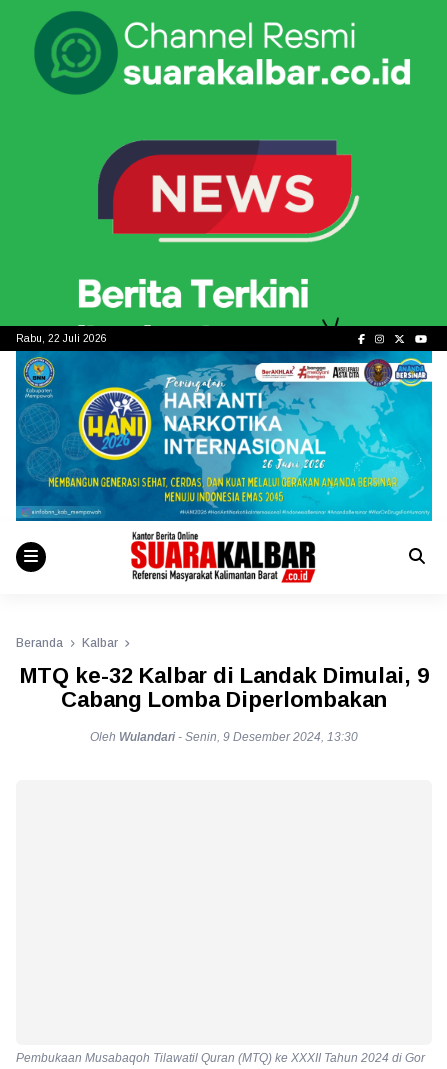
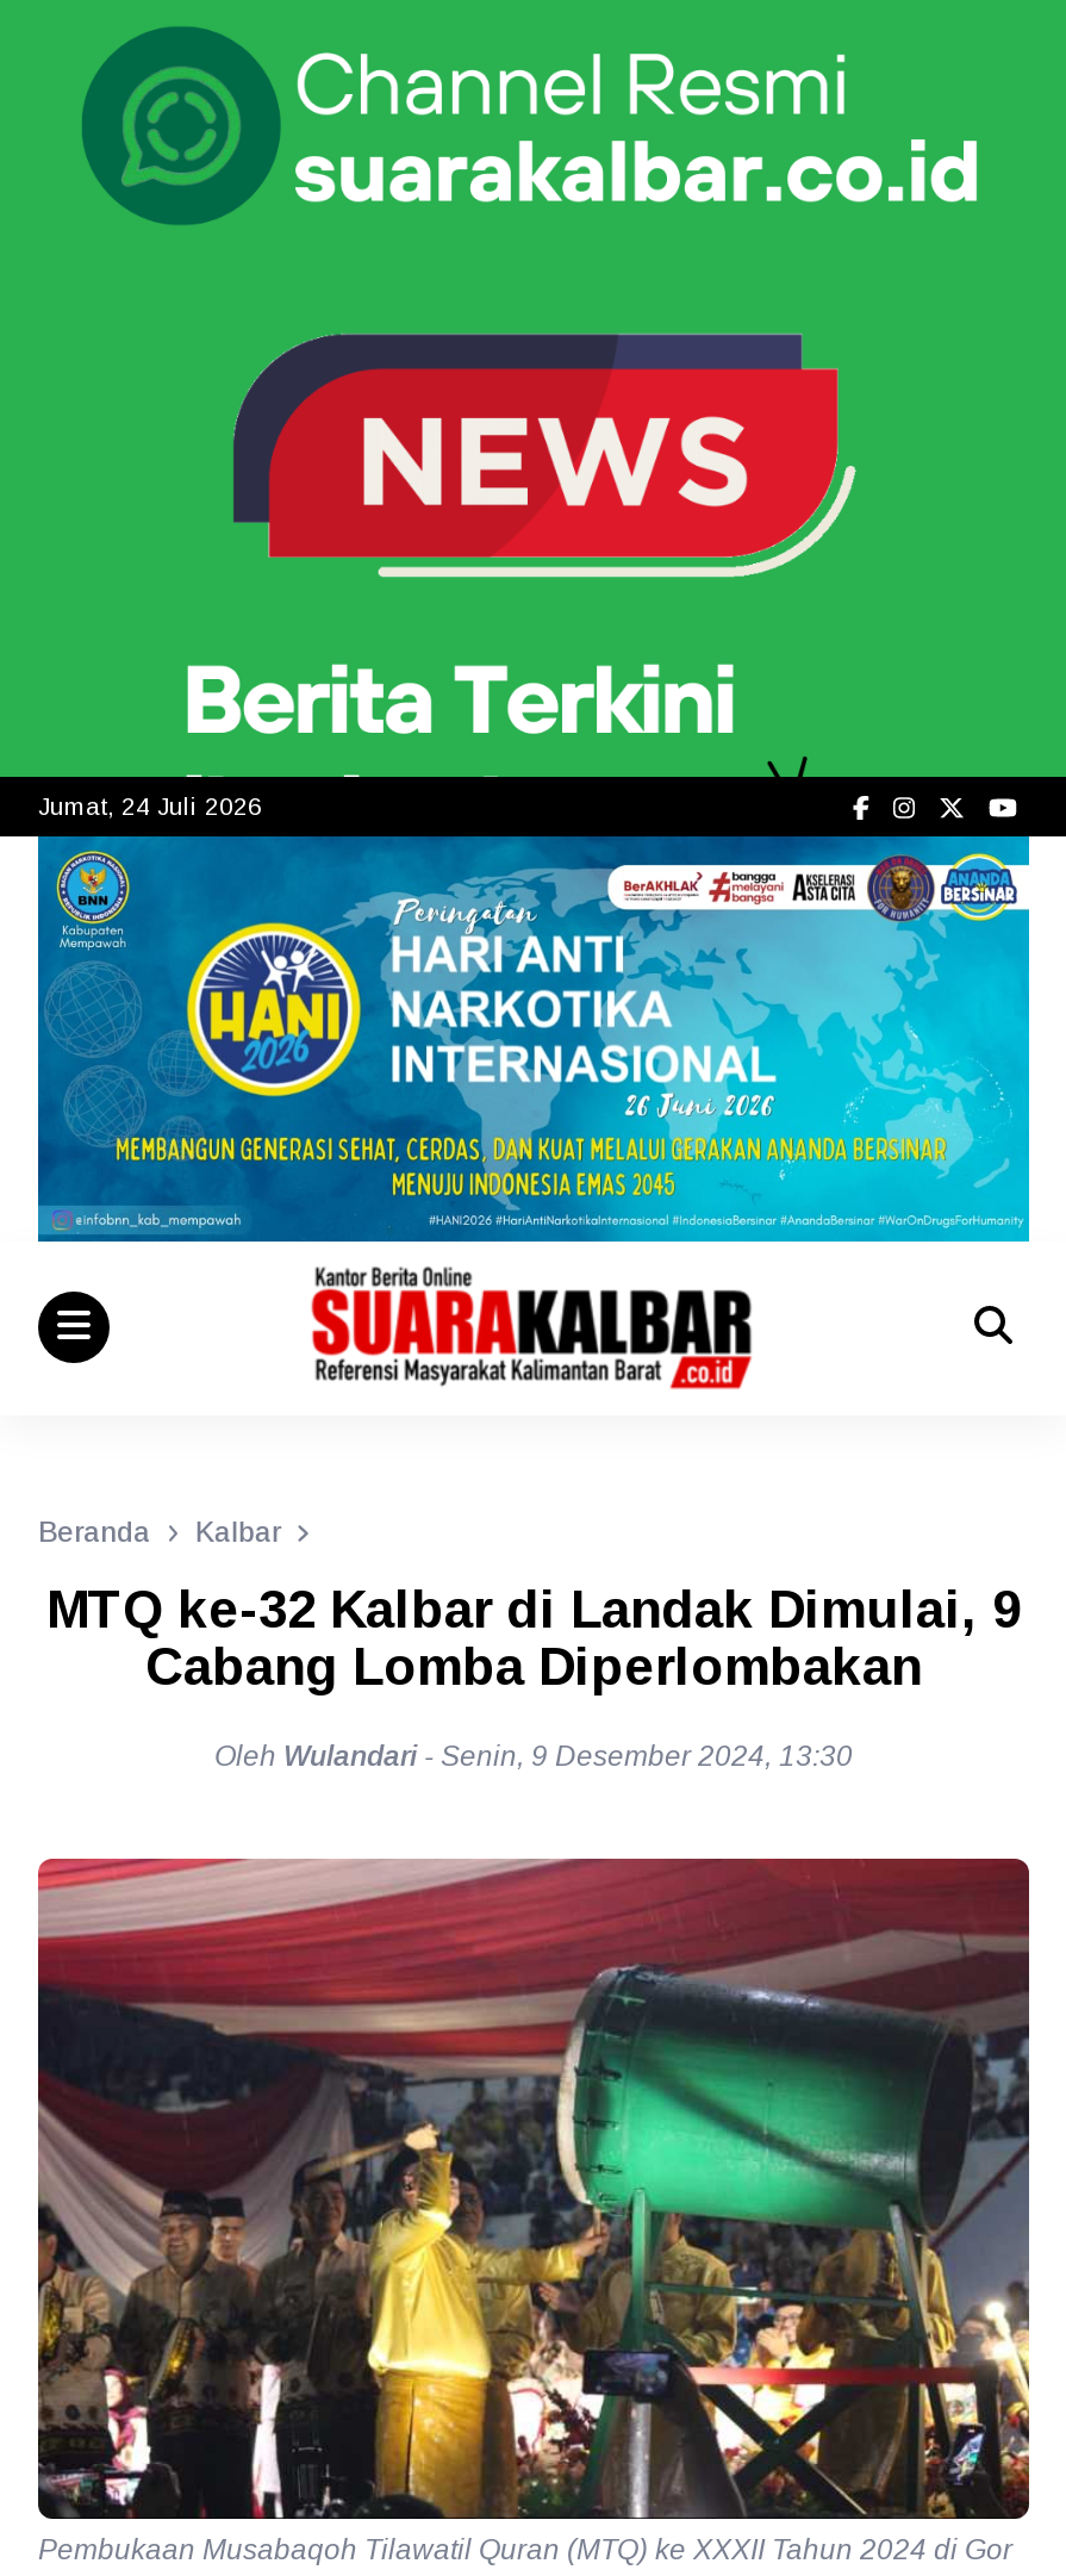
[16,332,107,343] Rabu, 22 Juli 2026 -> [38,792,262,819] Jumat, 24 Juli 2026
none -> [36,1856,1031,2521] [image]

